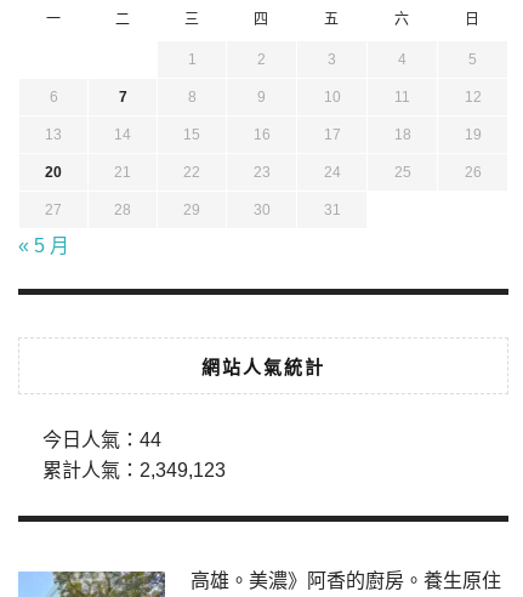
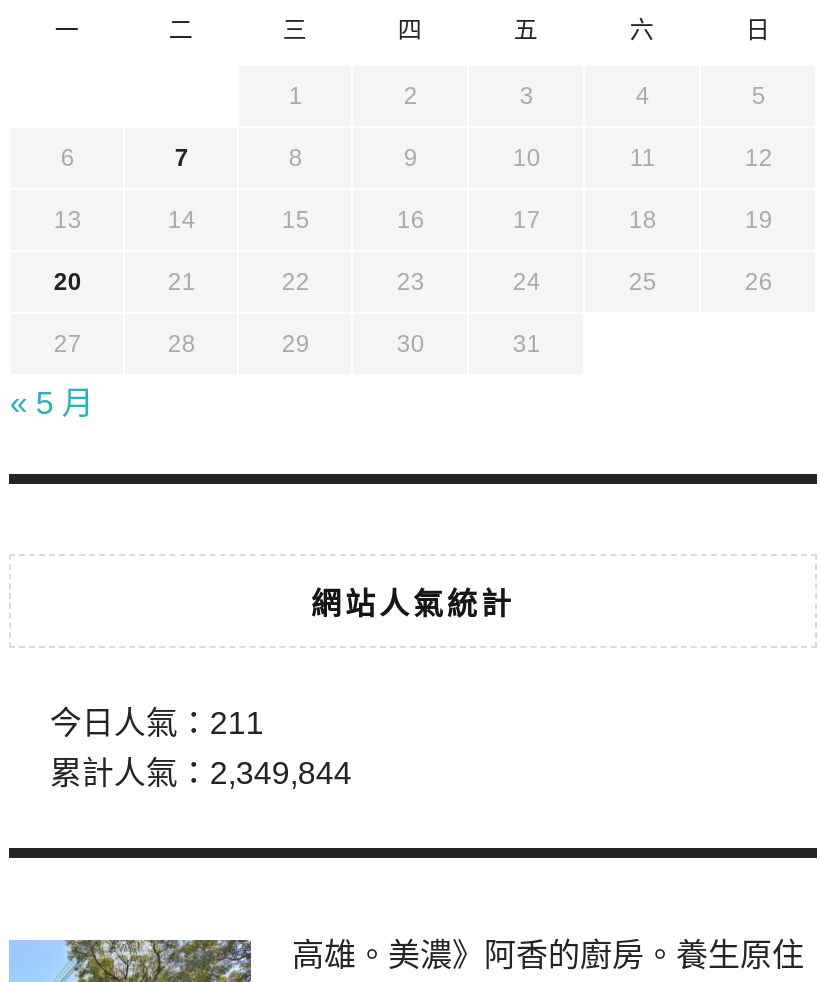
[43,430,162,450] 今日人氣：44 -> [50,706,264,740] 今日人氣：211
[43,460,226,481] 累計人氣：2,349,123 -> [50,756,352,790] 累計人氣：2,349,844

